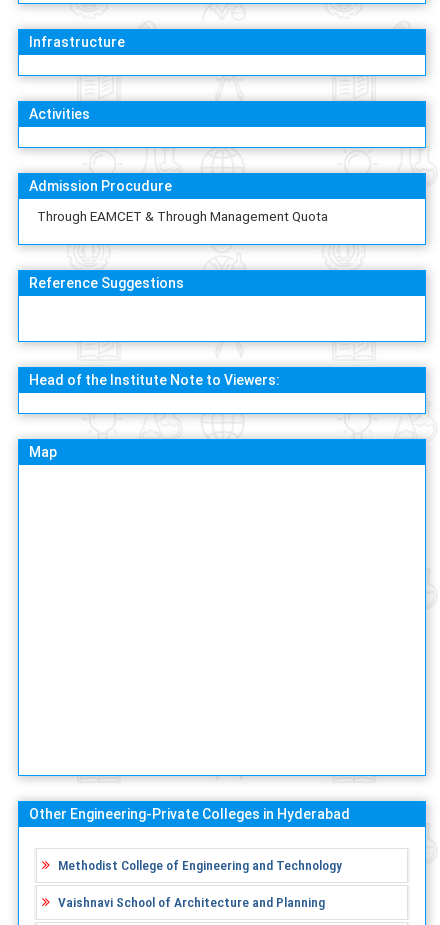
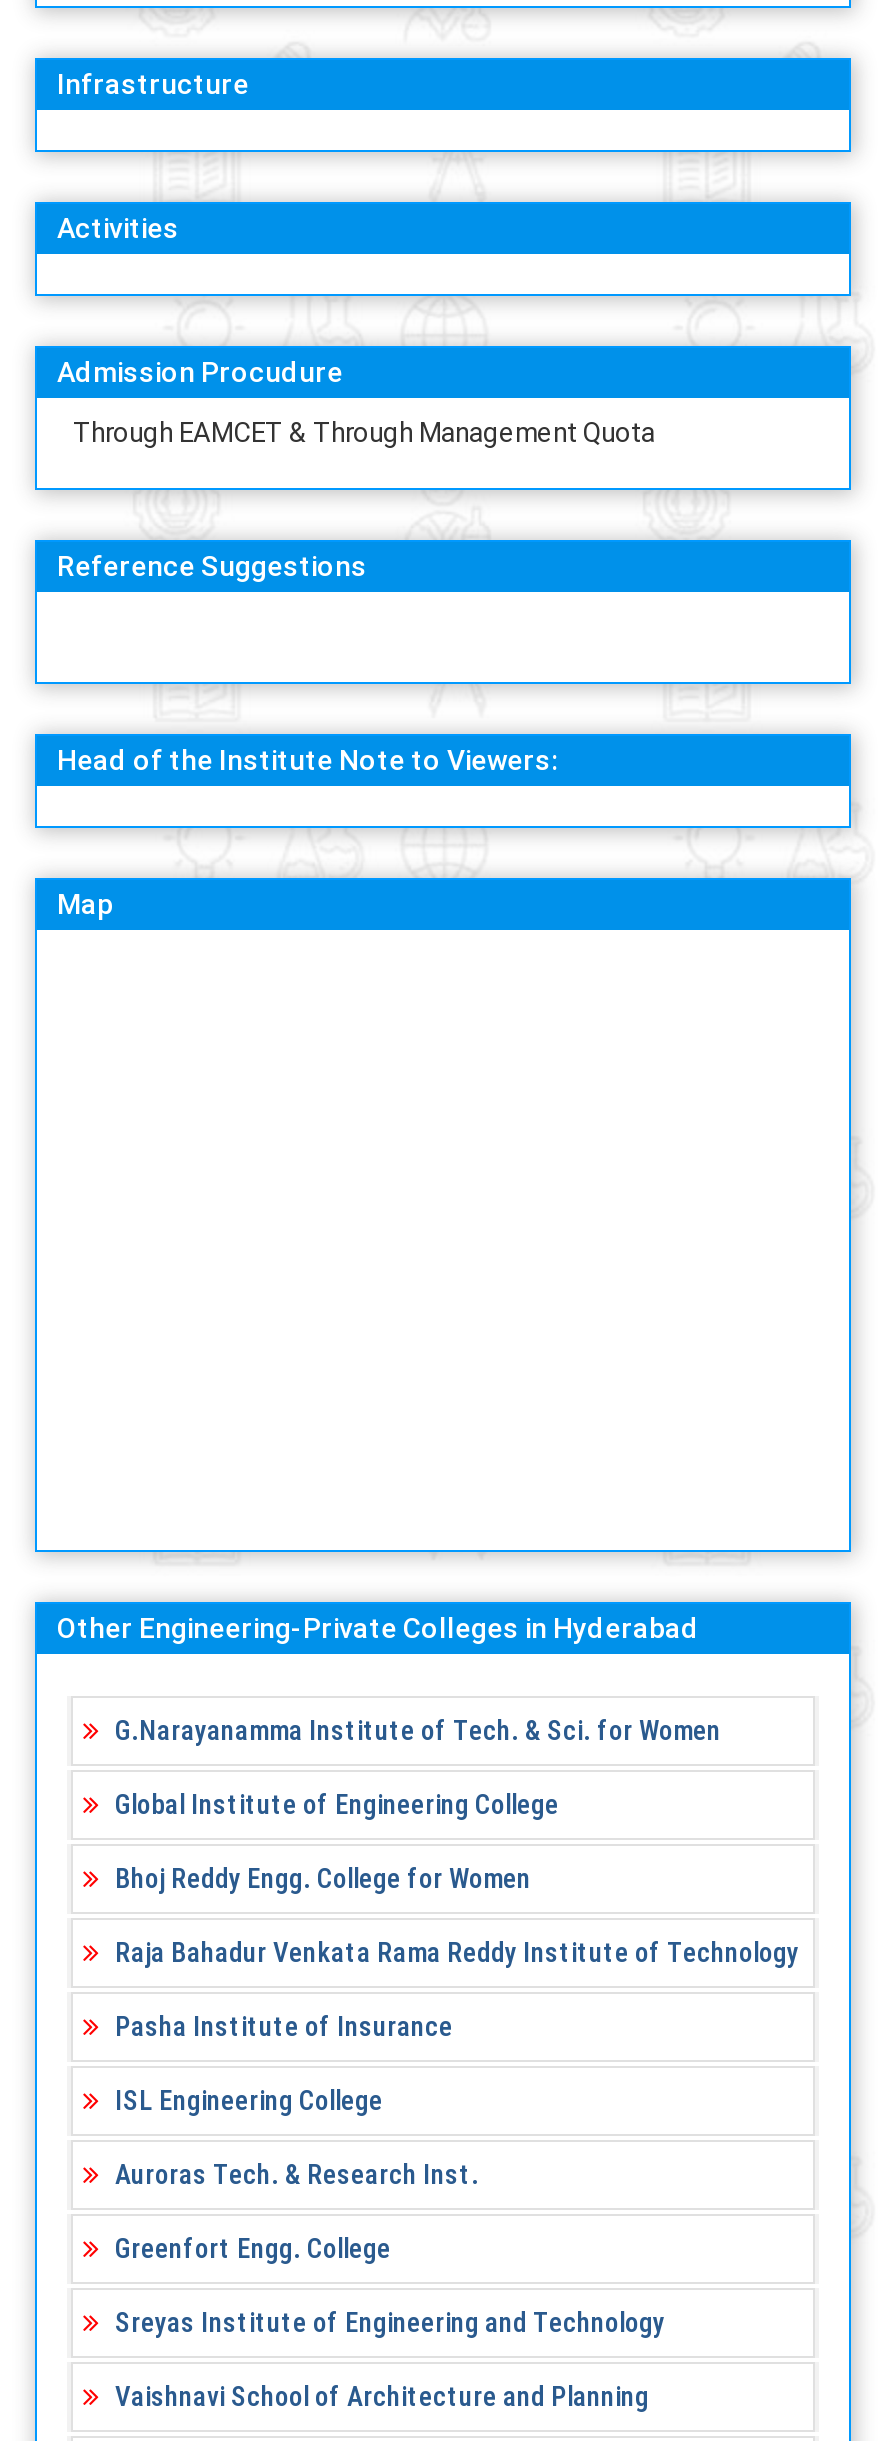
[58,857,342,873] Methodist College of Engineering and Technology -> [115,1714,799,2338] G.Narayanamma Institute of Tech. & Sci. for Women | Global Institute of Engineering College | Bhoj Reddy Engg. College for Women | Raja Bahadur Venkata Rama Reddy Institute of Technology | Pasha Institute of Insurance | ISL Engineering College | Auroras Tech. & Research Inst. | Greenfort Engg. College | Sreyas Institute of Engineering and Technology

